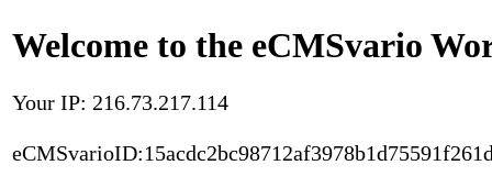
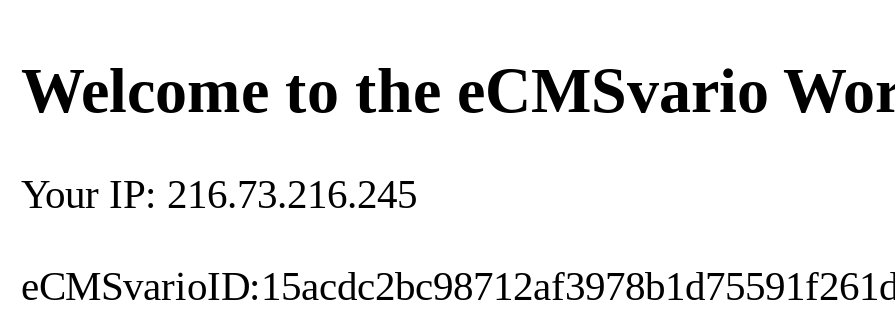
[12,90,228,114] Your IP: 216.73.217.114 -> [21,172,417,216] Your IP: 216.73.216.245

